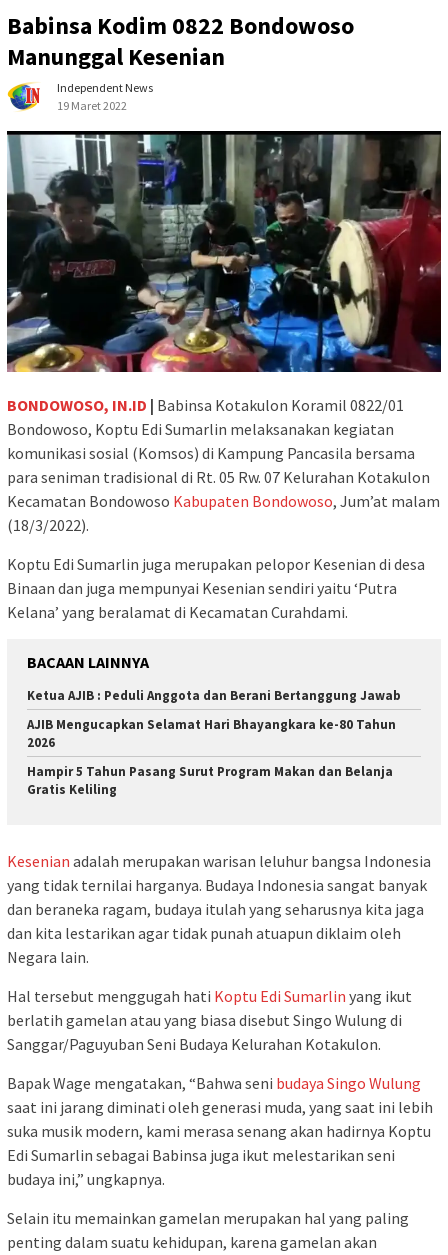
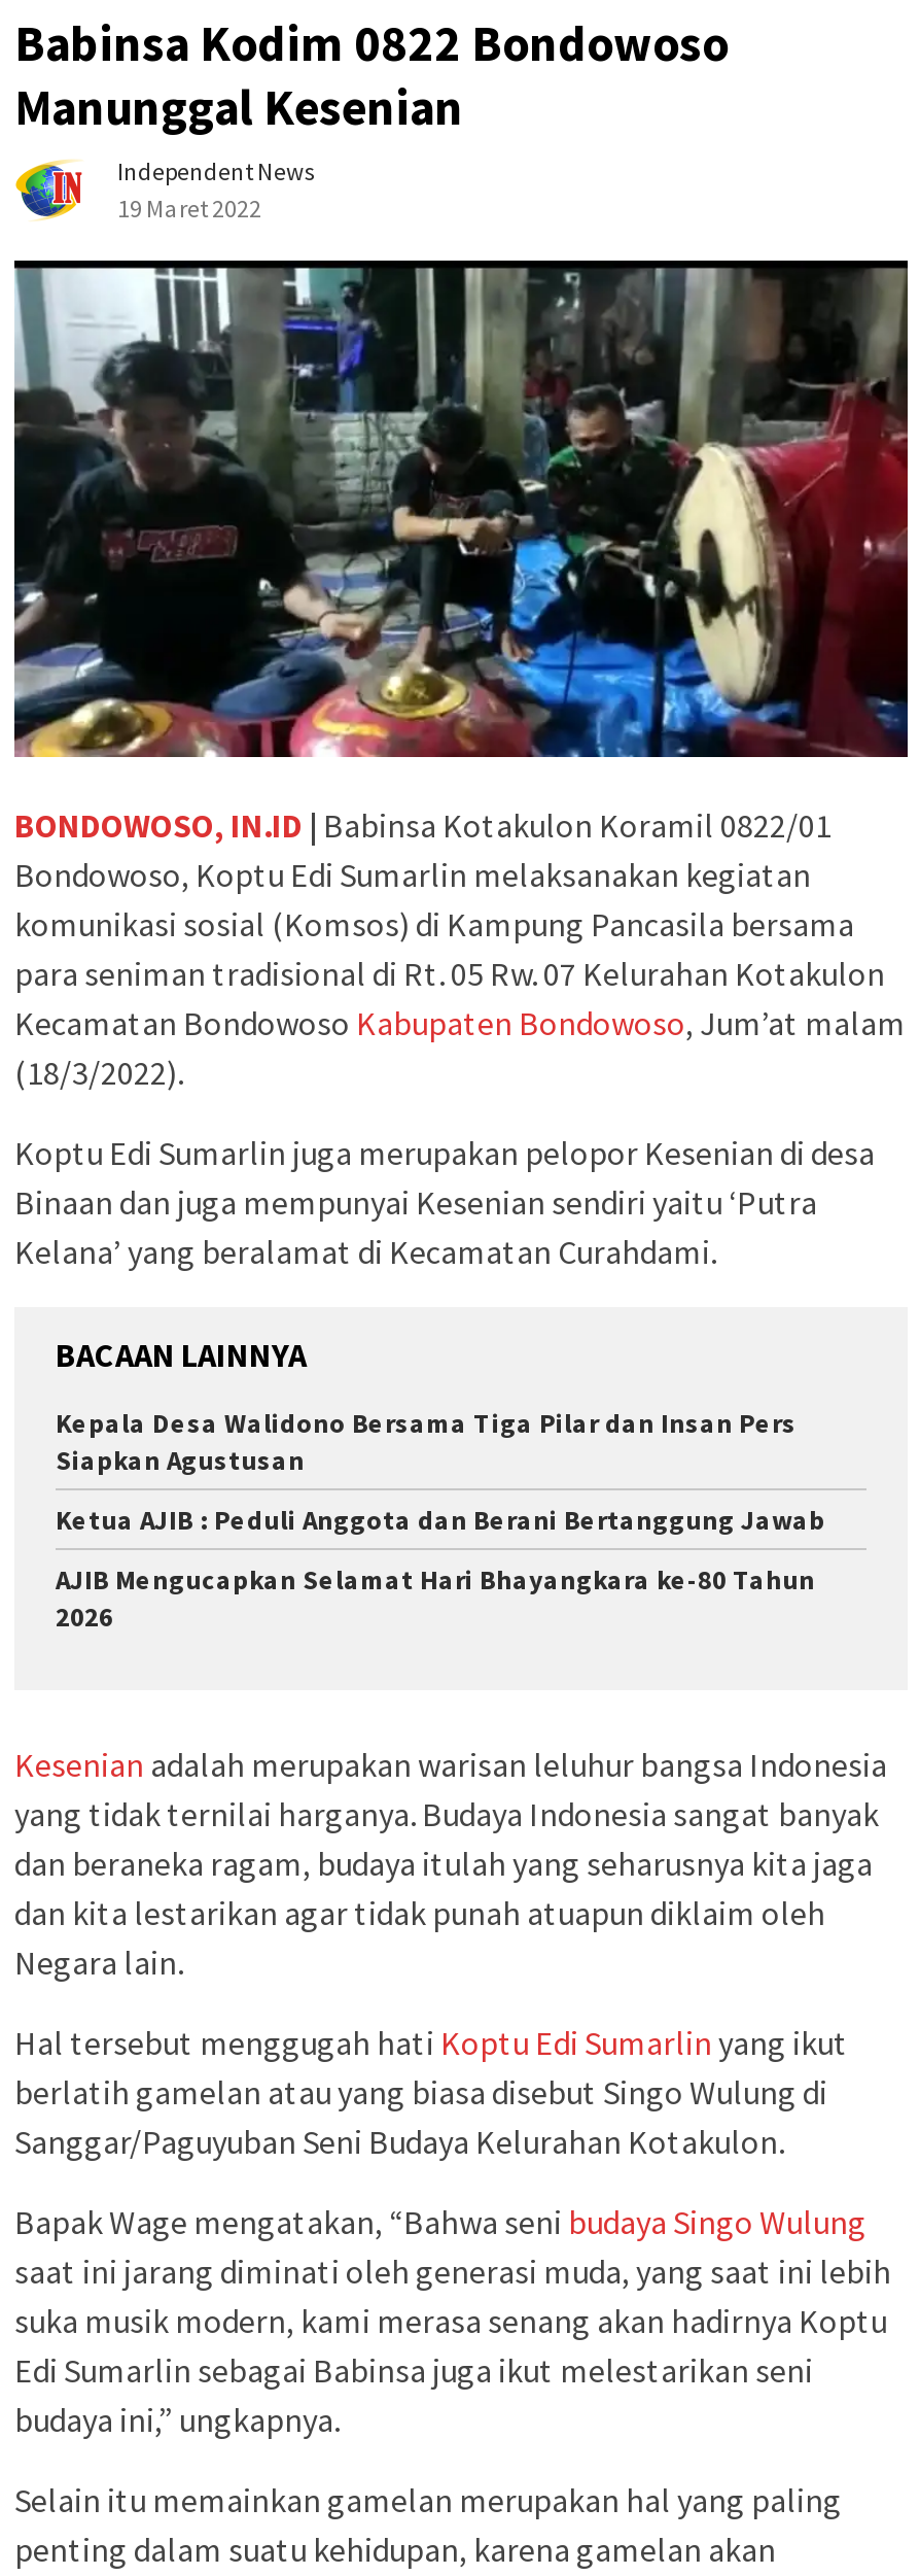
none -> [56,1406,797,1478] Kepala Desa Walidono Bersama Tiga Pilar dan Insan Pers | Siapkan Agustusan
moved [27,687,401,751] -> [56,1503,825,1635]: Ketua AJIB : Peduli Anggota dan Berani Bertanggung Jawab | AJIB Mengucapkan Selamat Hari Bhayangkara ke-80 Tahun | 2026
[27,763,393,798] Hampir 5 Tahun Pasang Surut Program Makan dan Belanja | Gratis Keliling -> none

